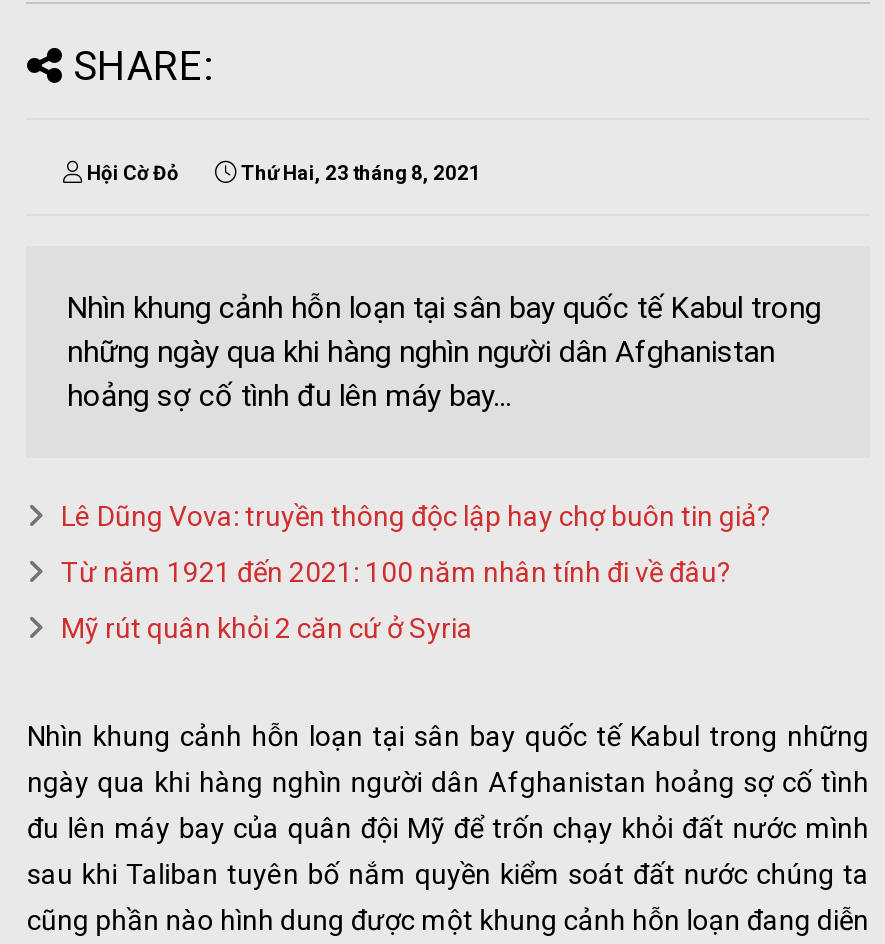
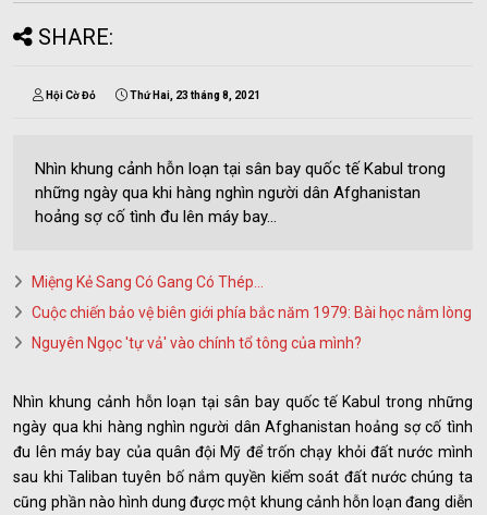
[61,500,771,532] Lê Dũng Vova: truyền thông độc lập hay chợ buôn tin giả? -> [32,273,264,291] Miệng Kẻ Sang Có Gang Có Thép…
[61,556,731,588] Từ năm 1921 đến 2021: 100 năm nhân tính đi về đâu? -> [32,304,472,321] Cuộc chiến bảo vệ biên giới phía bắc năm 1979: Bài học nằm lòng
[61,612,473,644] Mỹ rút quân khỏi 2 căn cứ ở Syria -> [32,334,362,352] Nguyên Ngọc 'tự vả' vào chính tổ tông của mình?

